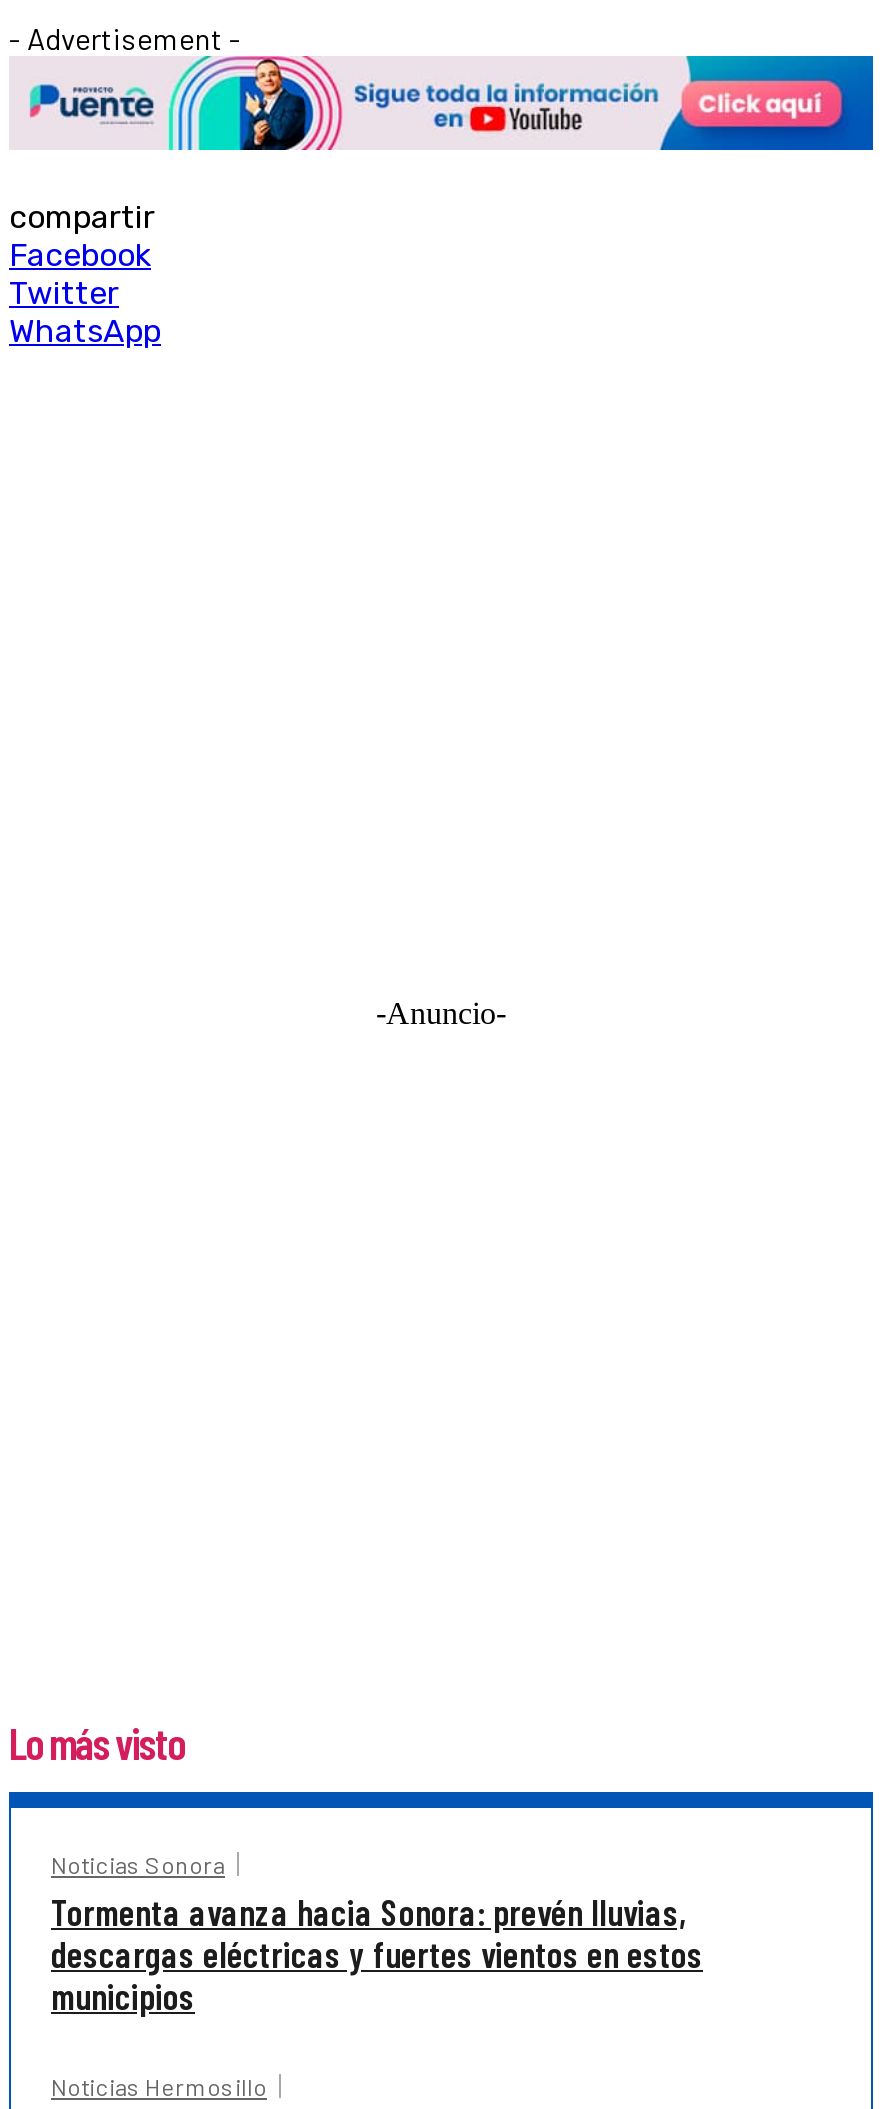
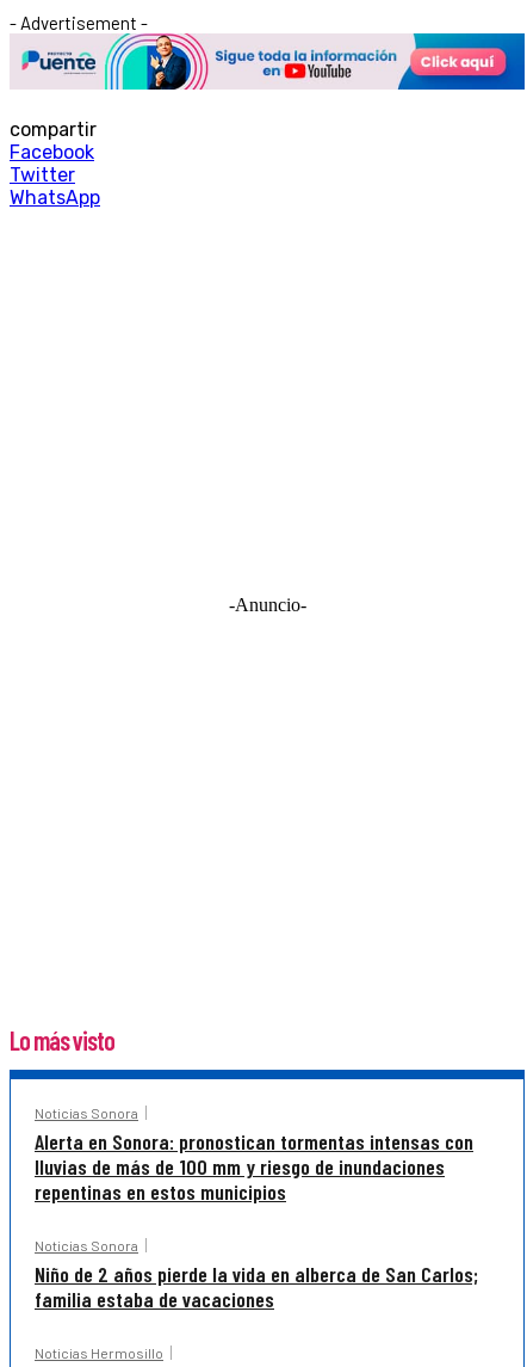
[51,1890,703,2018] Tormenta avanza hacia Sonora: prevén lluvias, | descargas eléctricas y fuertes vientos en estos | municipios -> [35,1128,478,1312] Alerta en Sonora: pronostican tormentas intensas con | lluvias de más de 100 mm y riesgo de inundaciones | repentinas en estos municipios | Noticias Sonora | Niño de 2 años pierde la vida en alberca de San Carlos; | familia estaba de vacaciones

